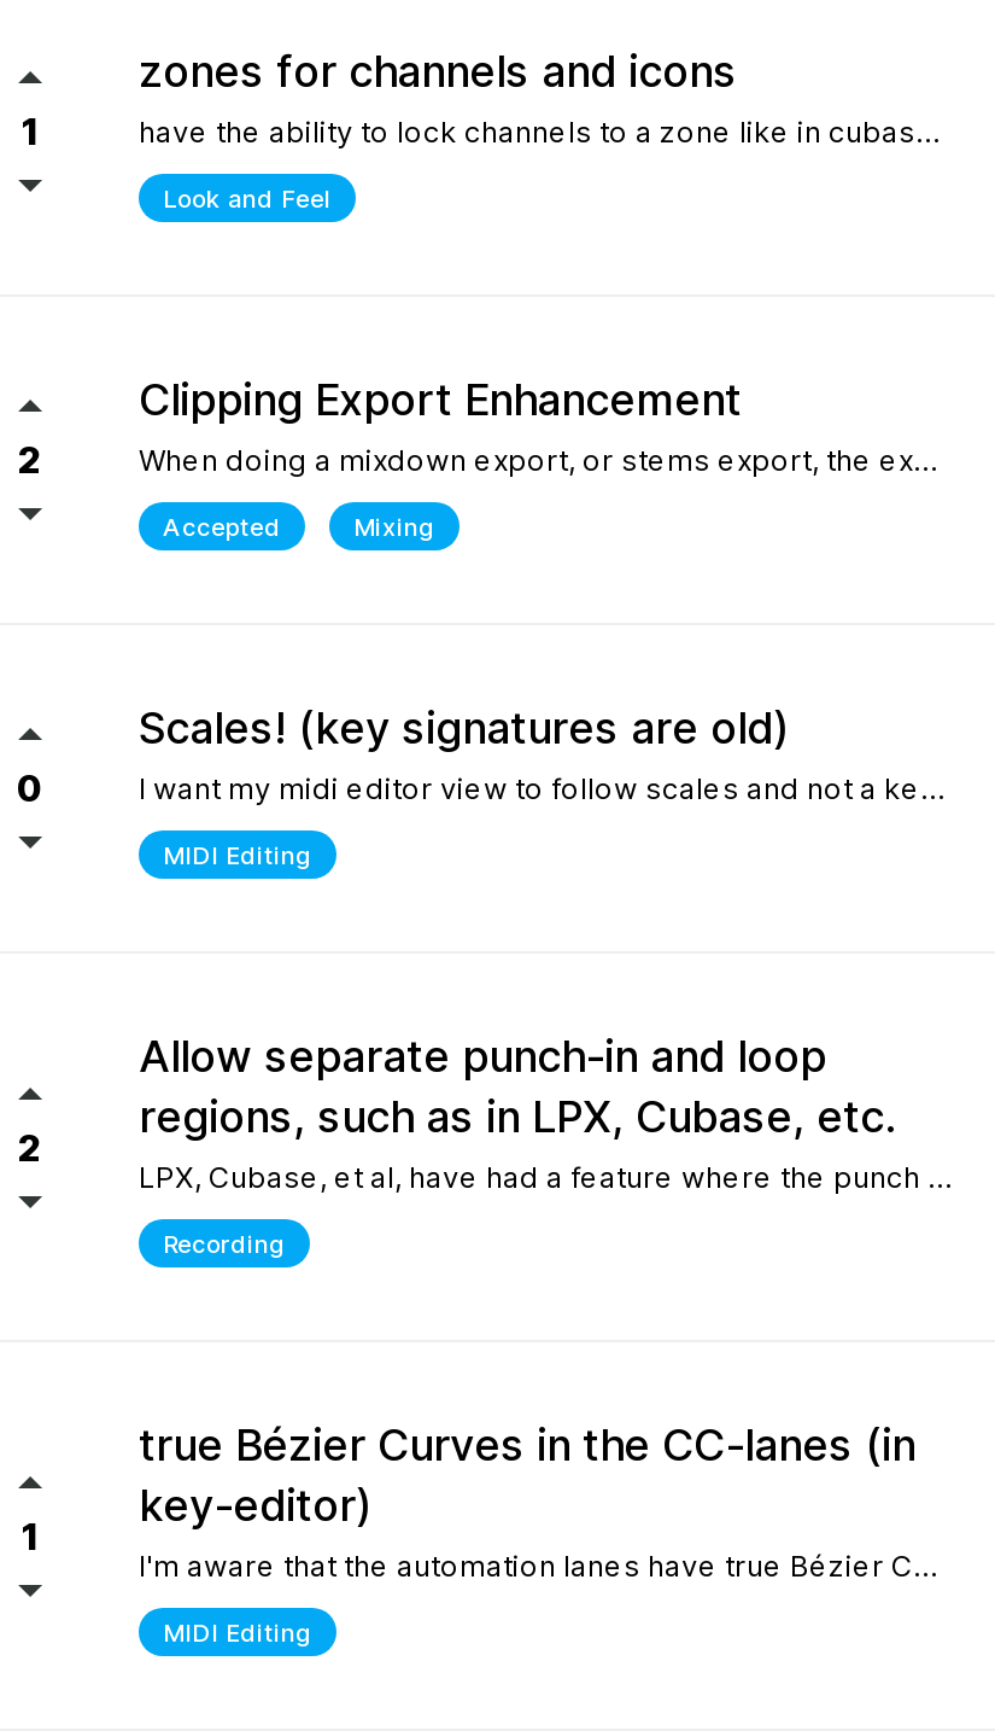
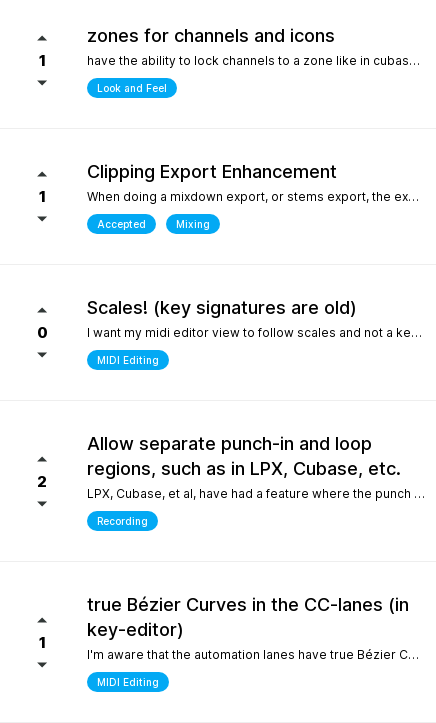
[18,437,42,483] 2 -> [38,187,45,206] 1

